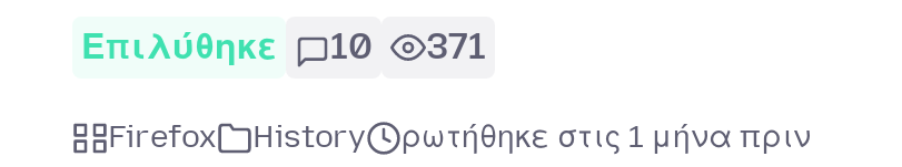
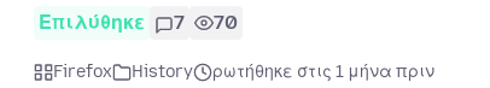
[330,27,373,69] 10 -> [174,11,185,34] 7
[426,27,486,69] 371 -> [214,11,238,34] 70

